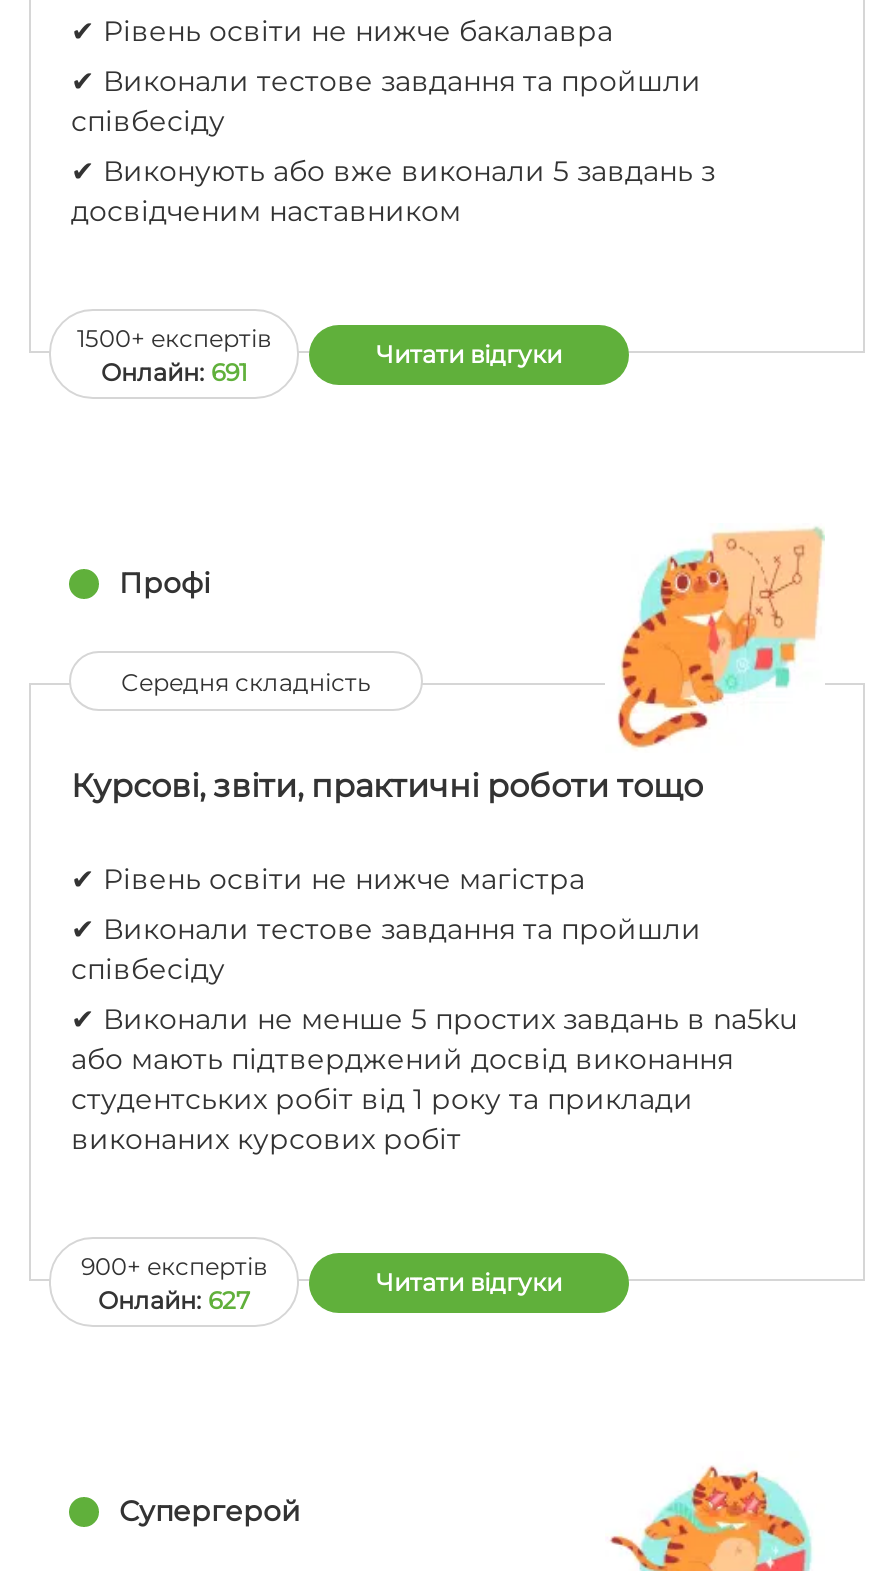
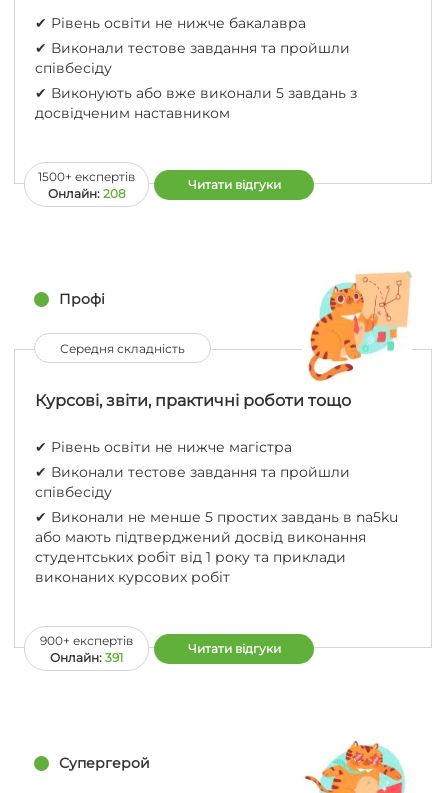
[101,357,247,387] Oнлайн: 691 -> [47,186,125,201] Oнлайн: 208
[98,1285,250,1315] Oнлайн: 627 -> [50,650,123,665] Oнлайн: 391

